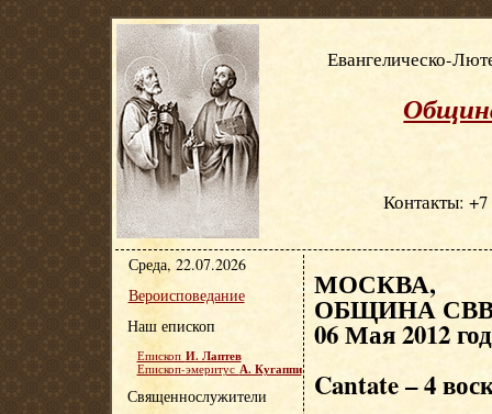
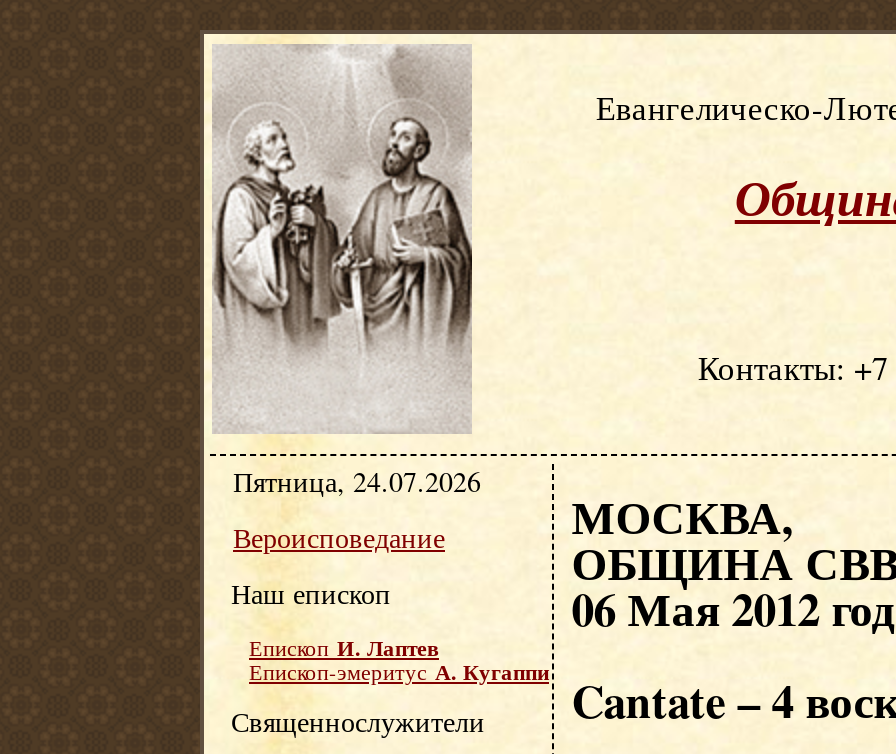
[117,254,245,275] Среда, 22.07.2026 -> [213,462,481,500] Пятница, 24.07.2026

